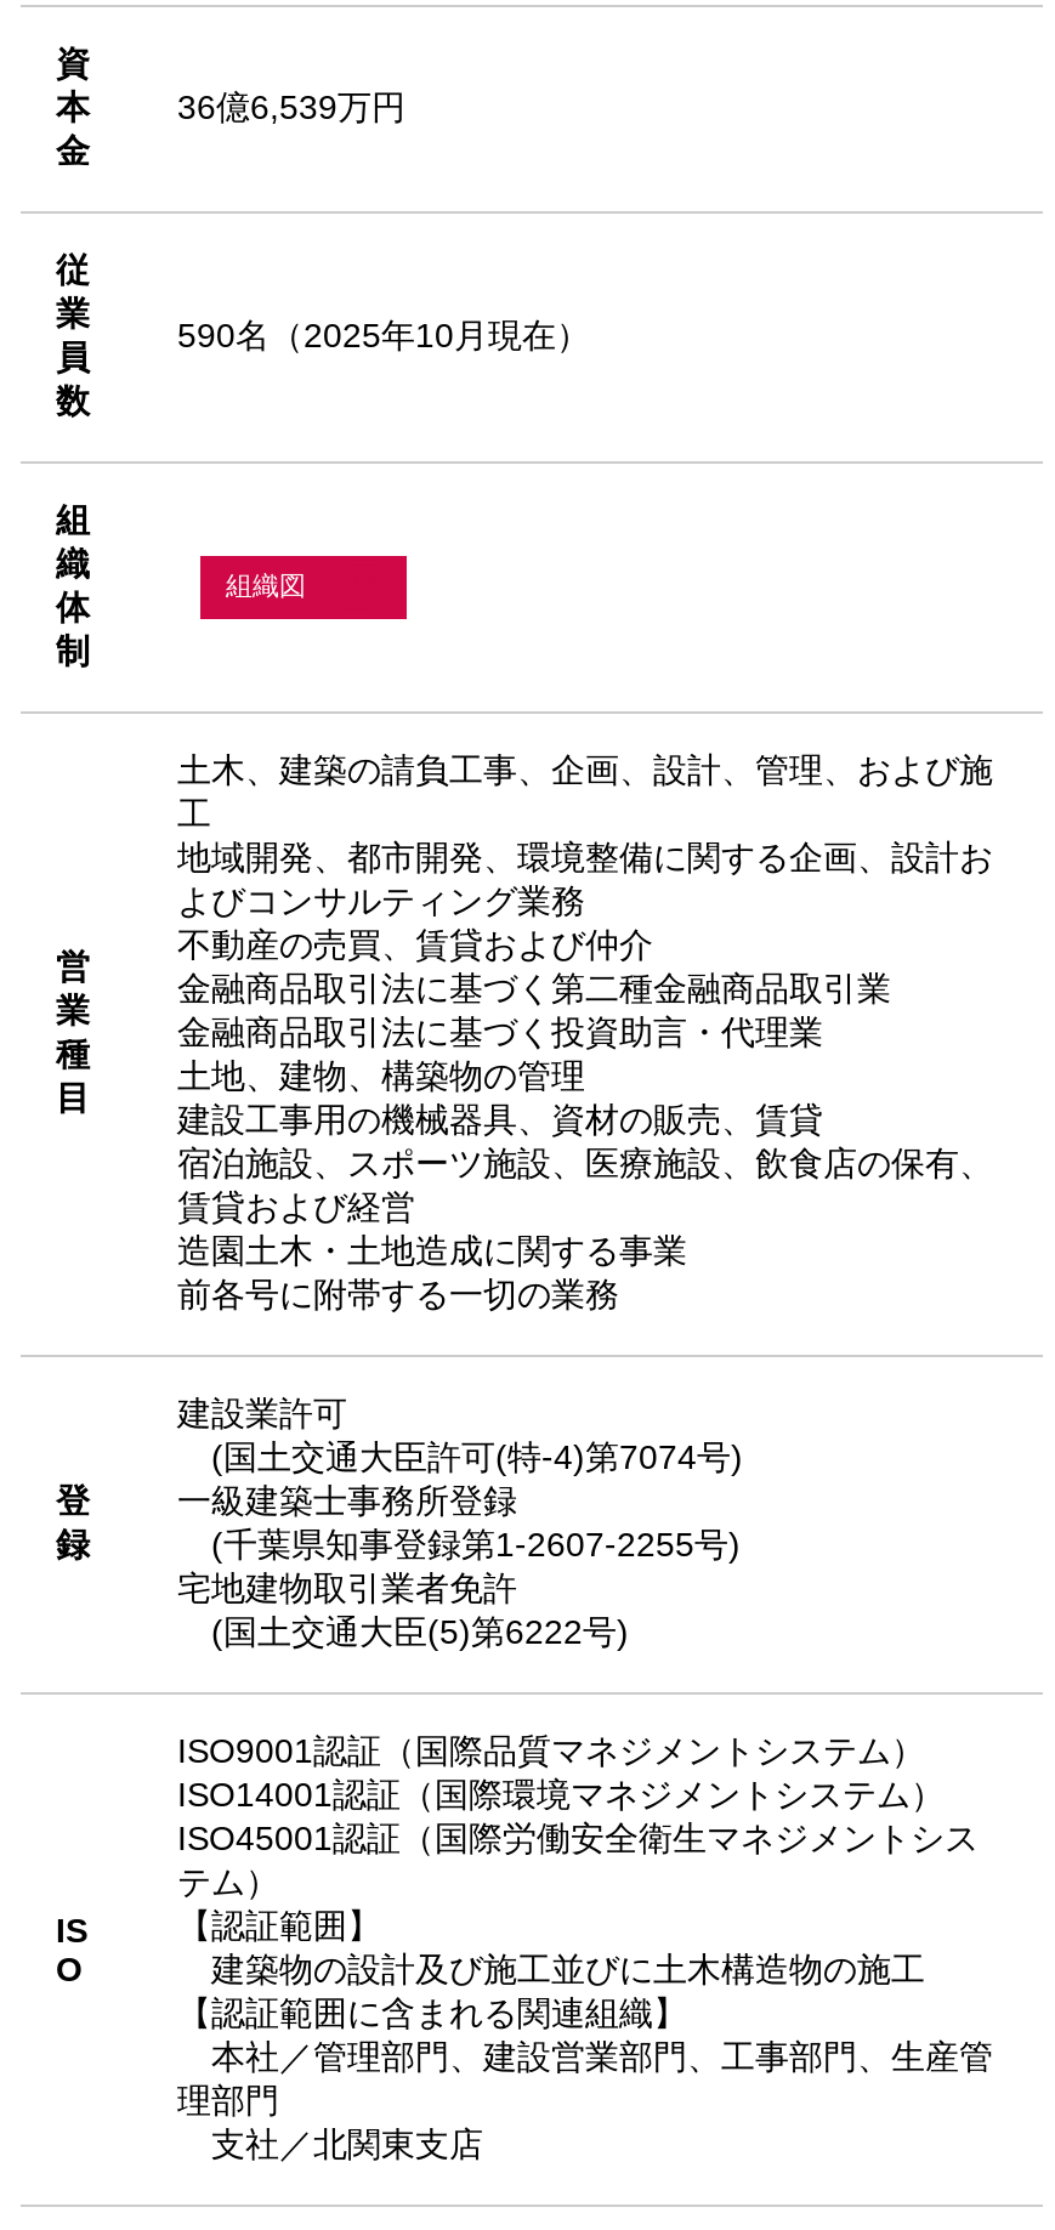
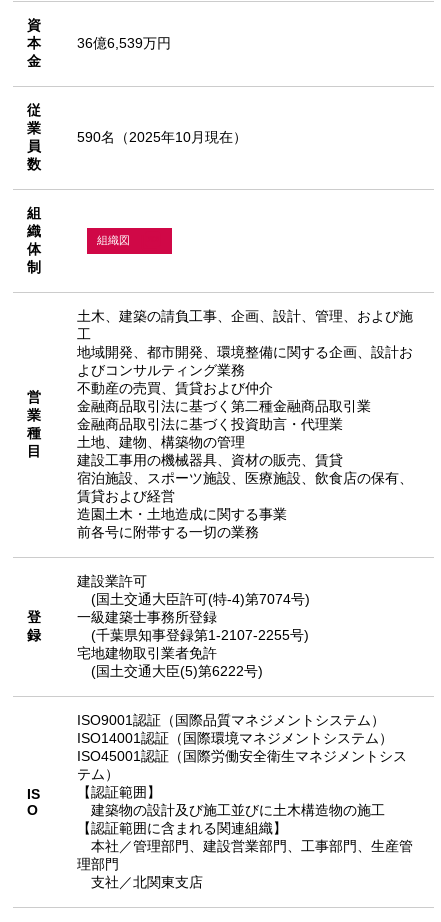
[177,1525,740,1564] (千葉県知事登録第1-2607-2255号) -> [77,627,309,643] (千葉県知事登録第1-2107-2255号)

